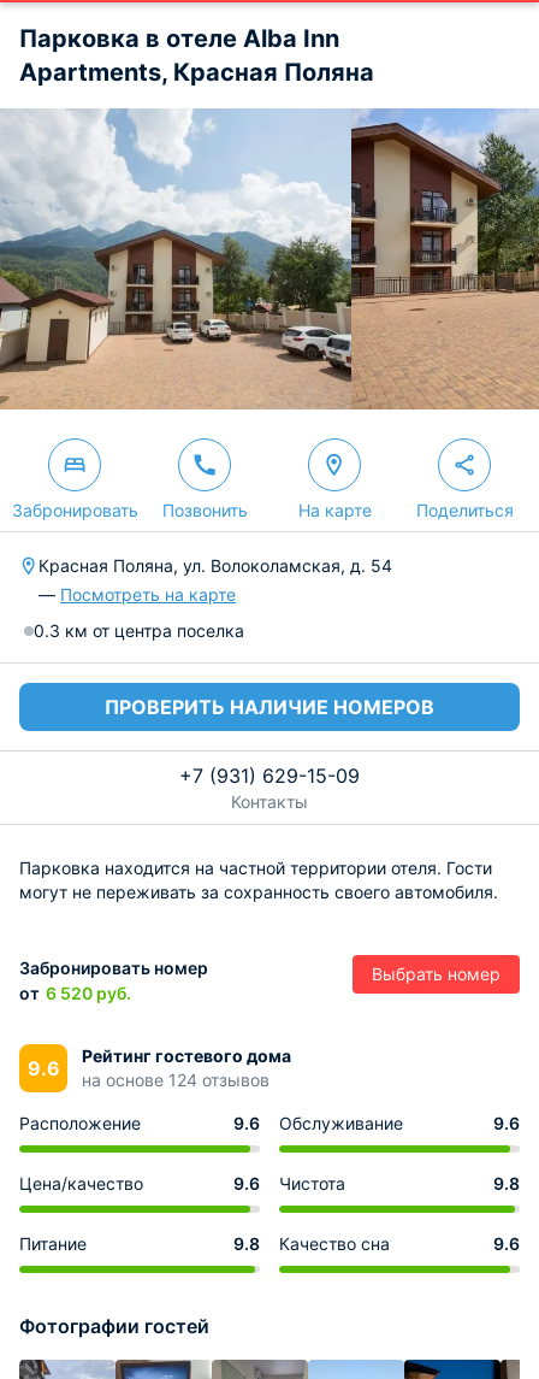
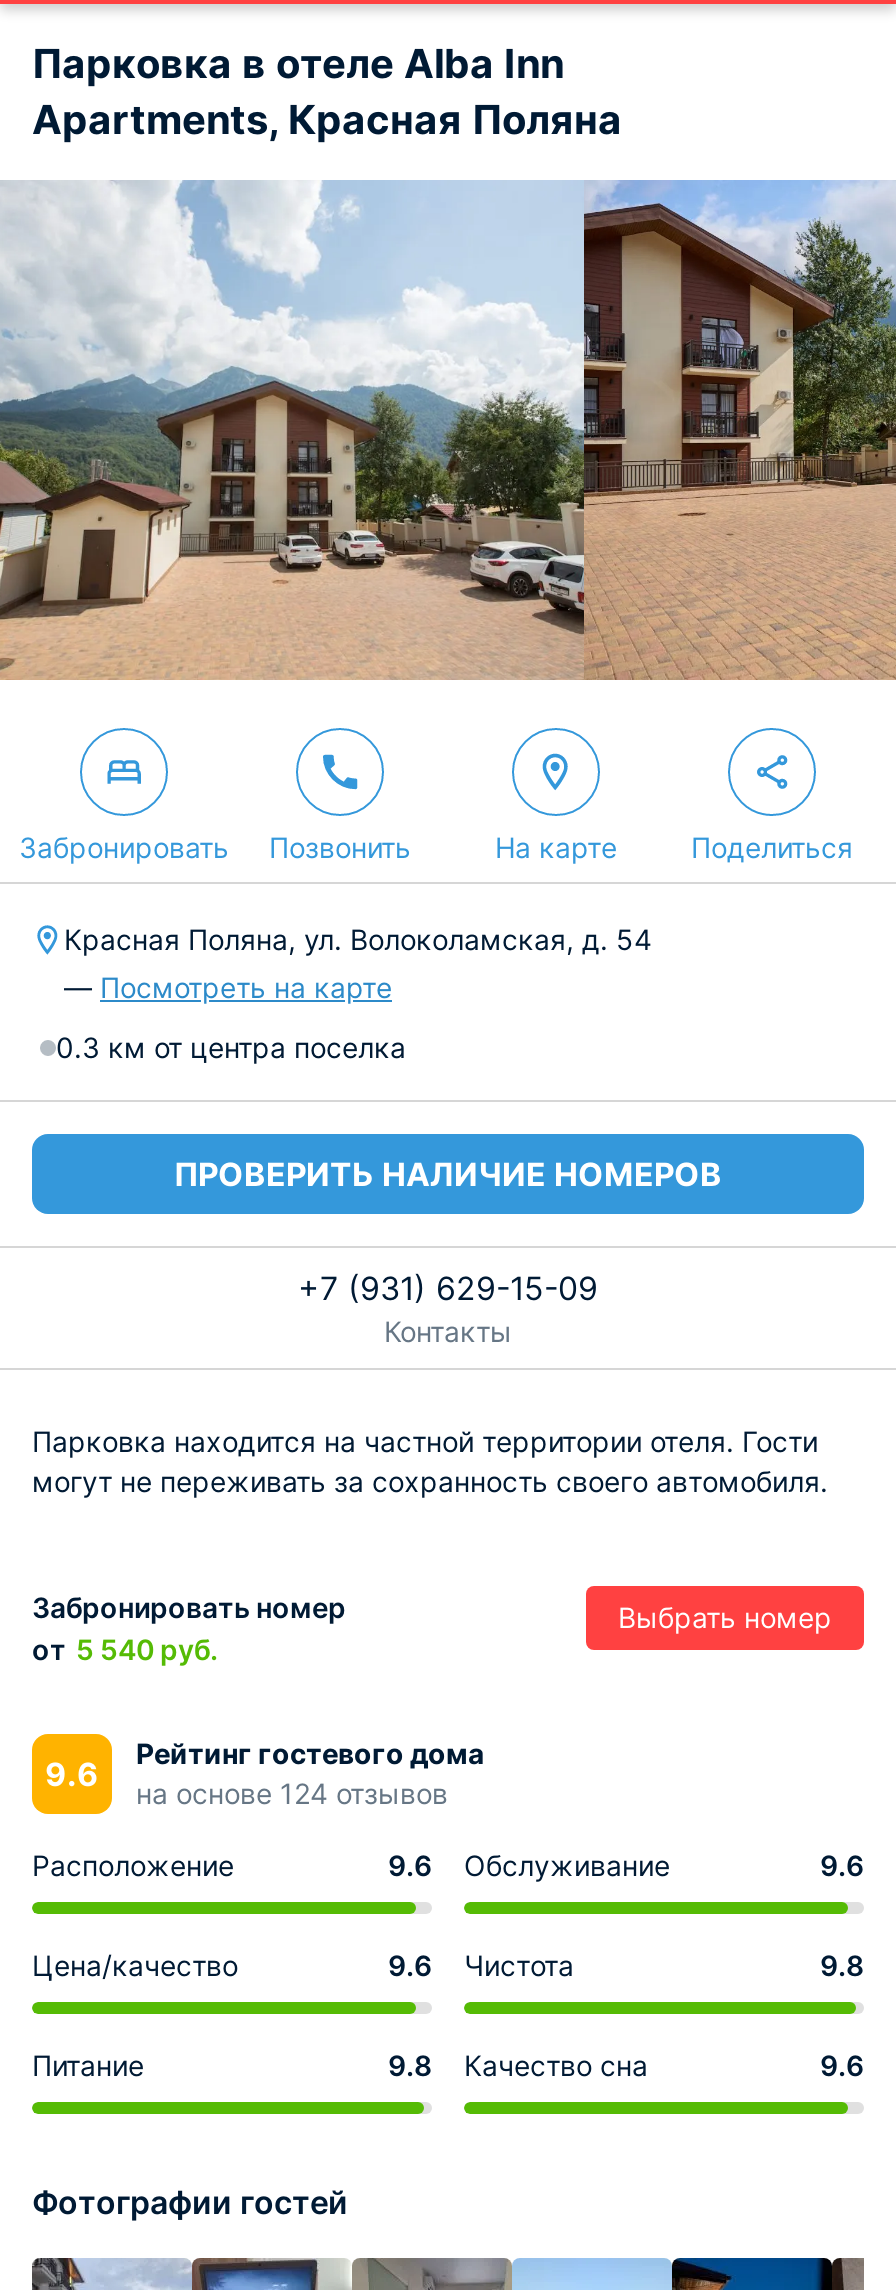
[19,983,131,1003] от 6 520 руб. -> [32,1632,218,1666] от 5 540 руб.

